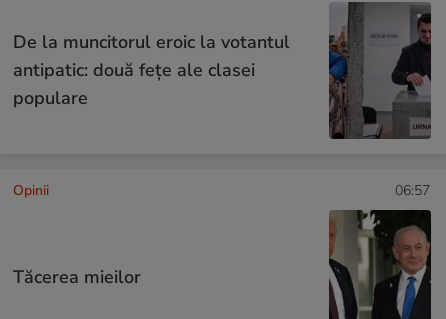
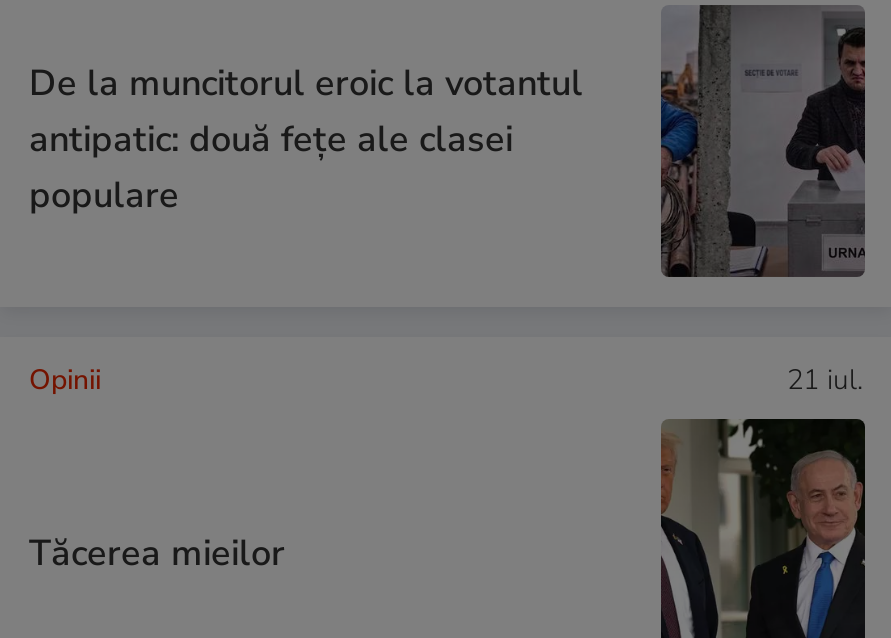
[395,181,430,200] 06:57 -> [787,361,863,399] 21 iul.

